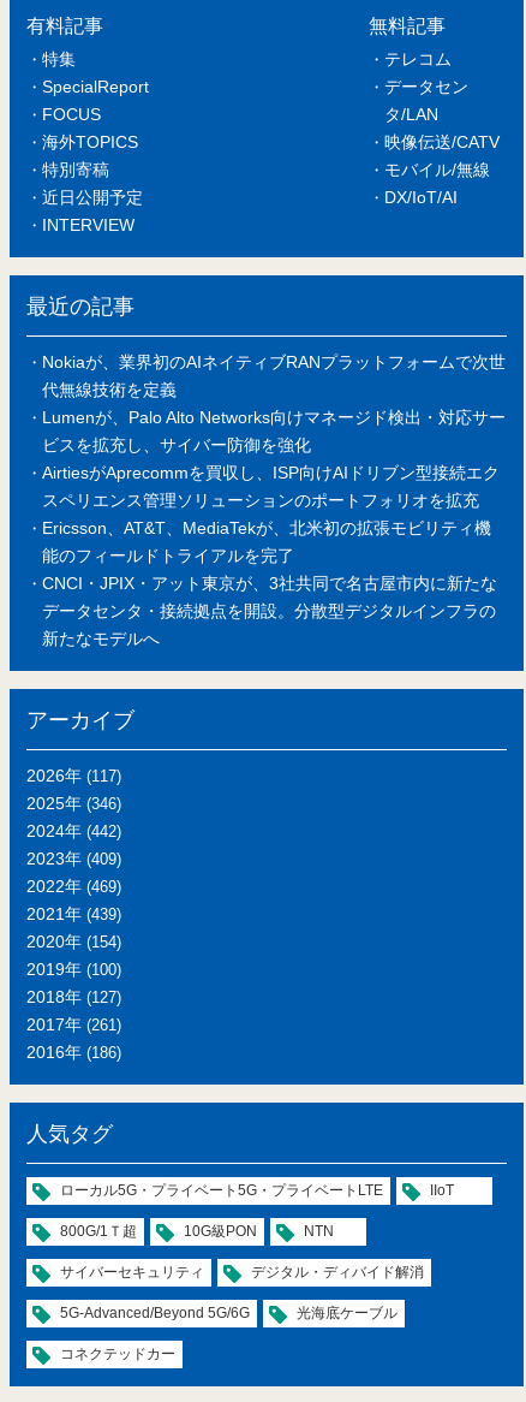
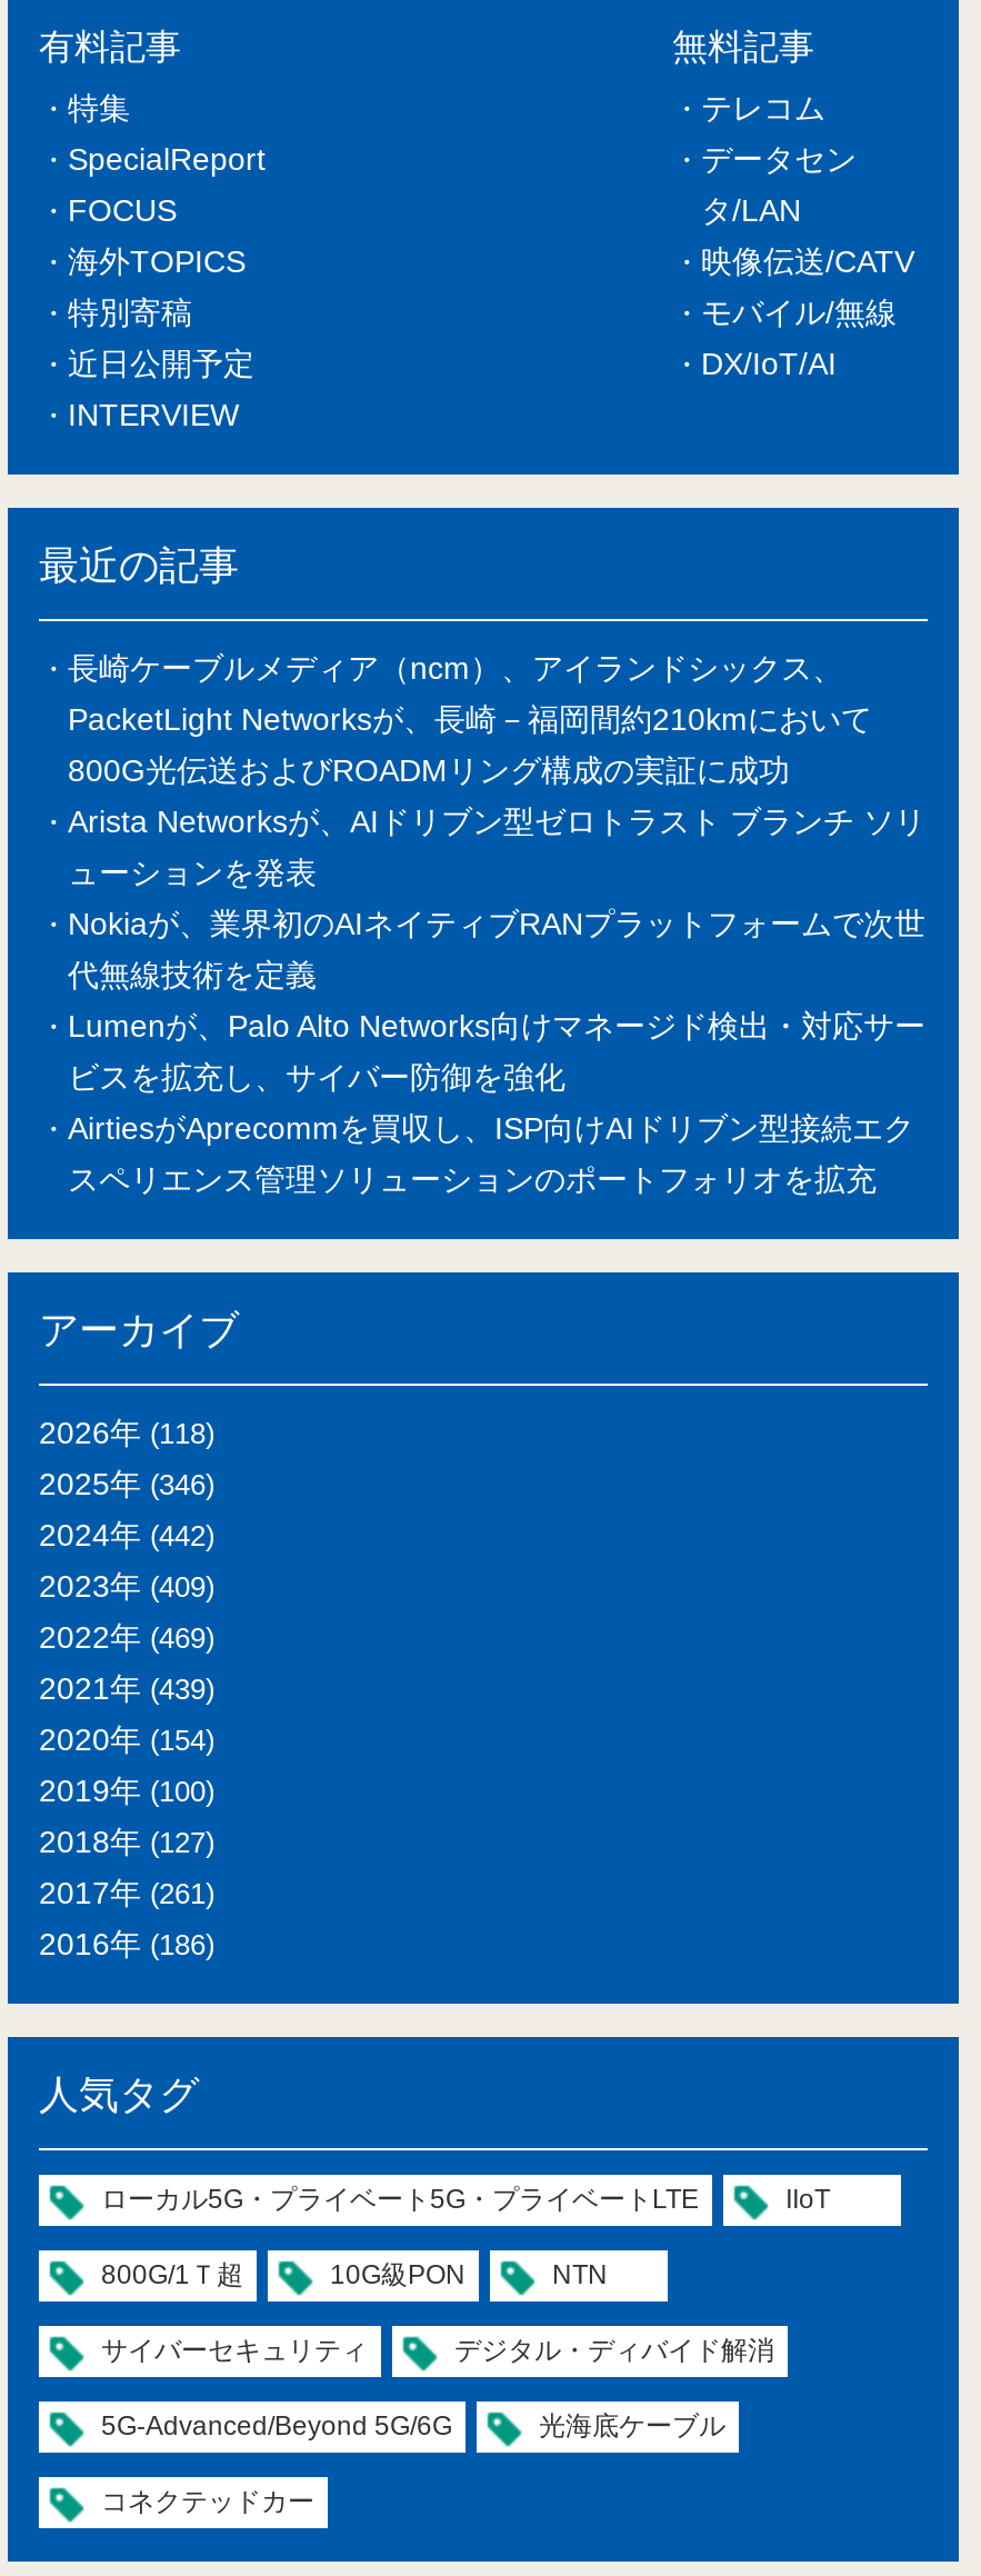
none -> [68,651,925,891] 長崎ケーブルメディア（ncm）、アイランドシックス、 | PacketLight Networksが、長崎－福岡間約210kmにおいて | 800G光伝送およびROADMリング構成の実証に成功 | Arista Networksが、AIドリブン型ゼロトラスト ブランチ ソリ | ューションを発表
moved [42,353,506,510] -> [68,907,925,1198]: Nokiaが、業界初のAIネイティブRANプラットフォームで次世 | 代無線技術を定義 | Lumenが、Palo Alto Networks向けマネージド検出・対応サー | ビスを拡充し、サイバー防御を強化 | AirtiesがAprecommを買収し、ISP向けAIドリブン型接続エク | スペリエンス管理ソリューションのポートフォリオを拡充
[42,519,497,649] Ericsson、AT&T、MediaTekが、北米初の拡張モビリティ機 | 能のフィールドトライアルを完了 | CNCI・JPIX・アット東京が、3社共同で名古屋市内に新たな | データセンタ・接続拠点を開設。分散型デジタルインフラの | 新たなモデルへ -> none
[26,766,121,786] 2026年(117) -> [39,1416,214,1451] 2026年(118)

